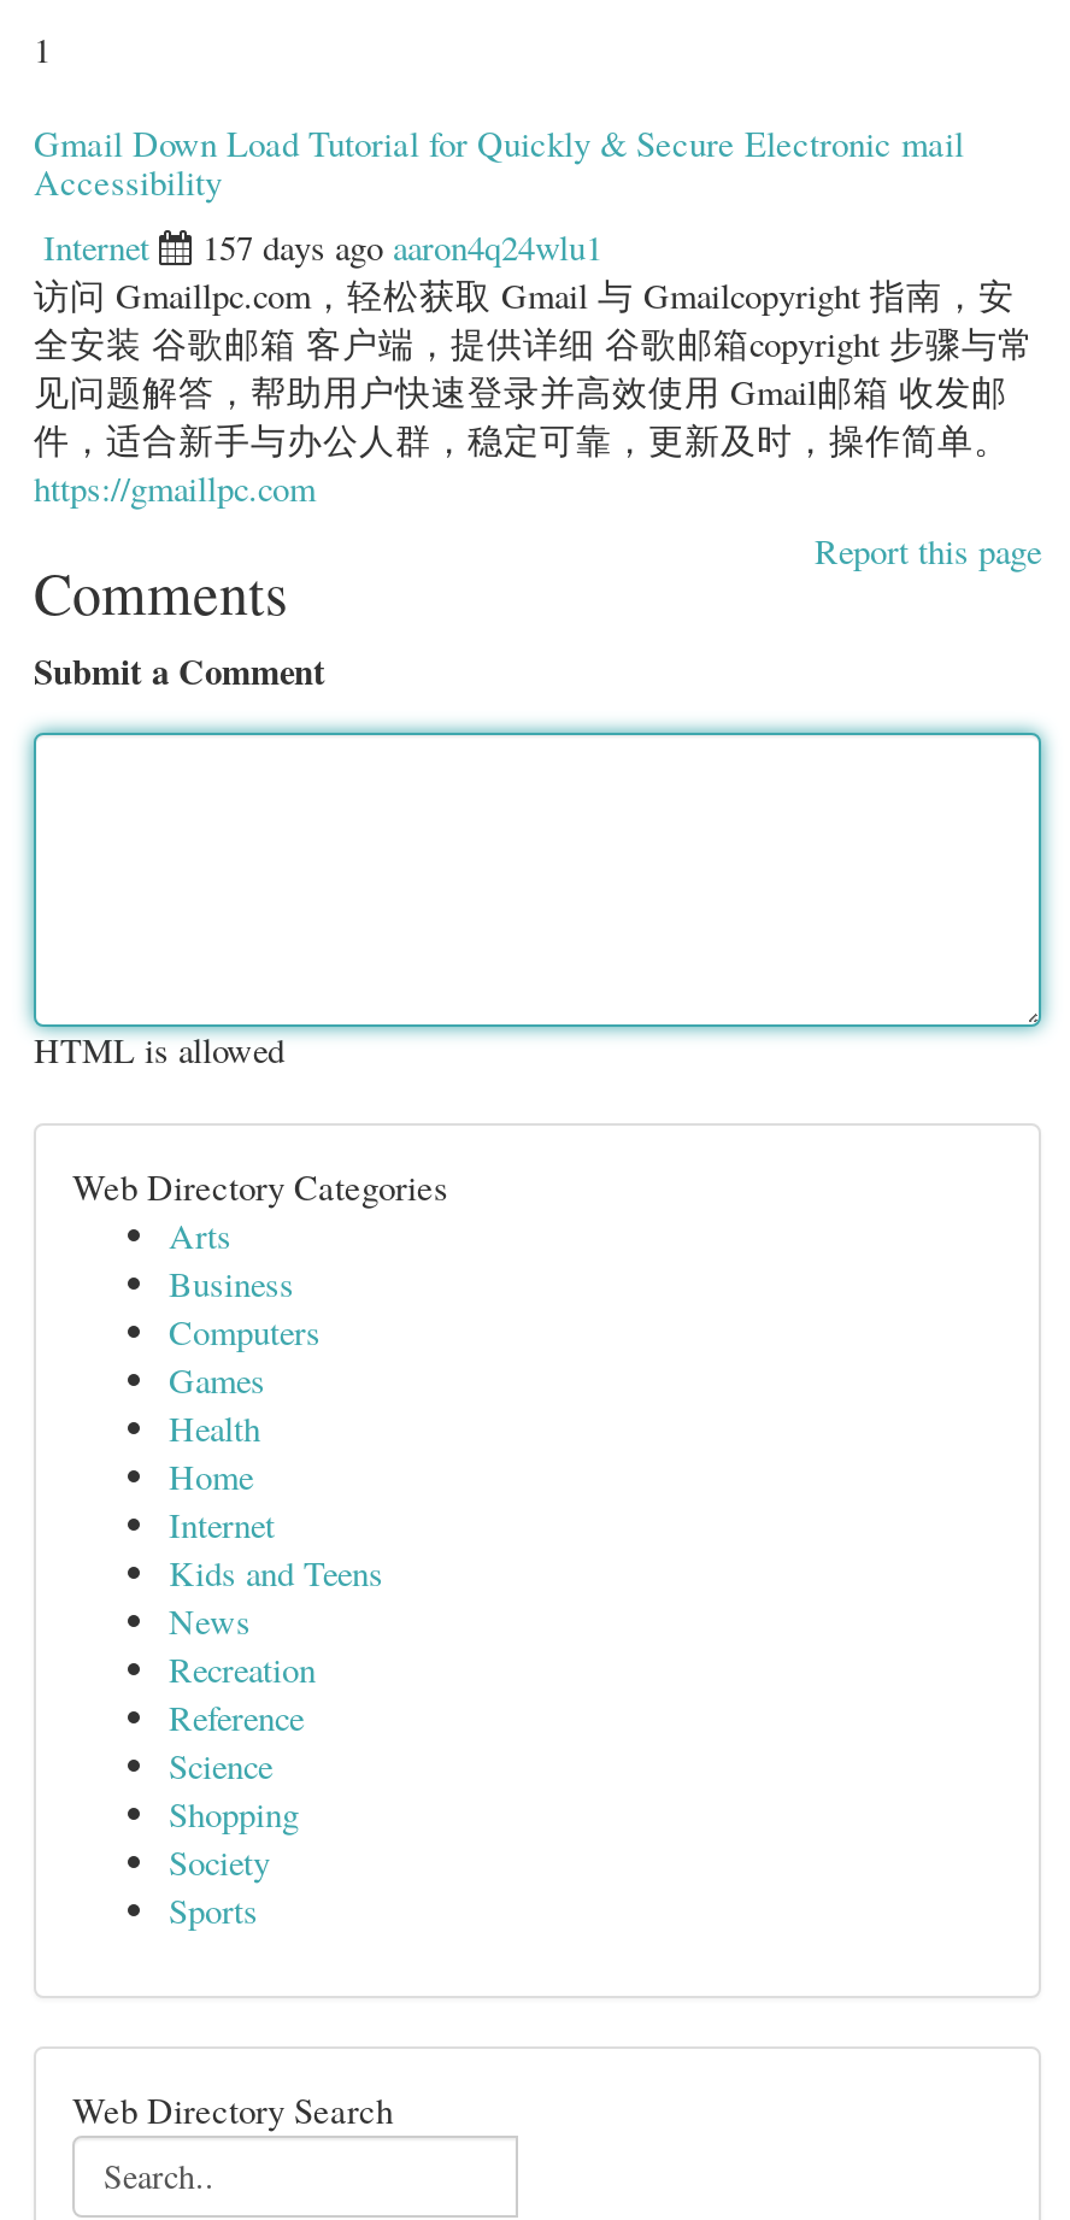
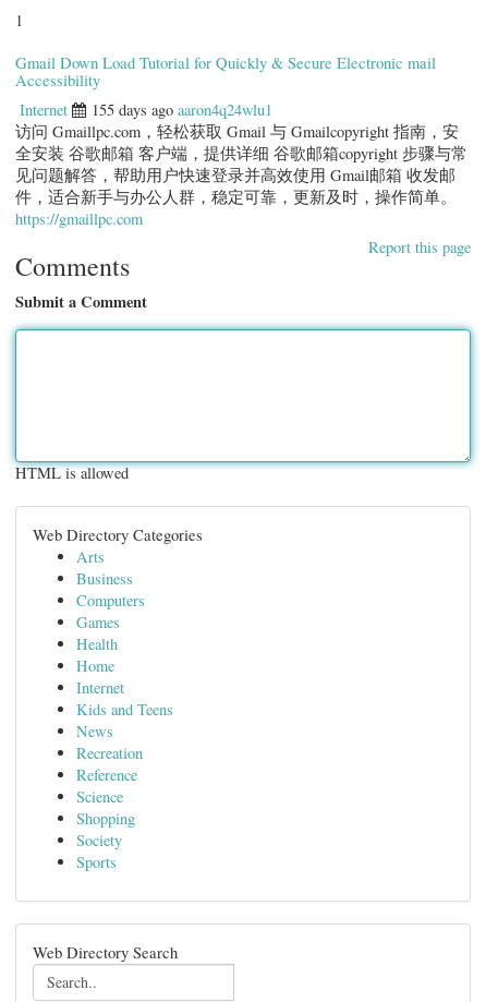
[202,224,602,270] 157 days ago aaron4q24wlu1 -> [92,99,272,120] 155 days ago aaron4q24wlu1

